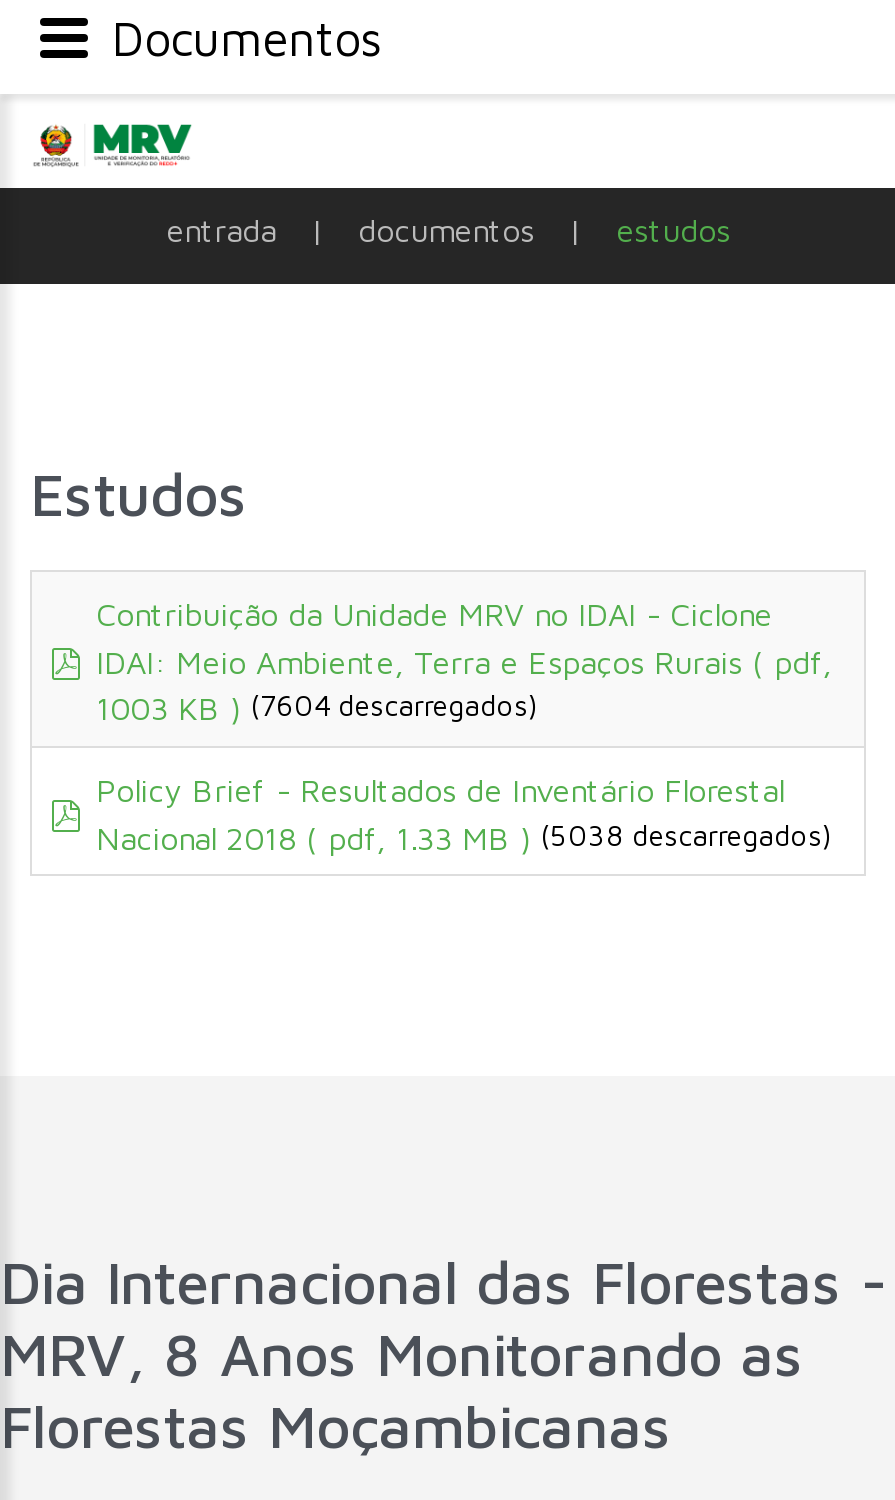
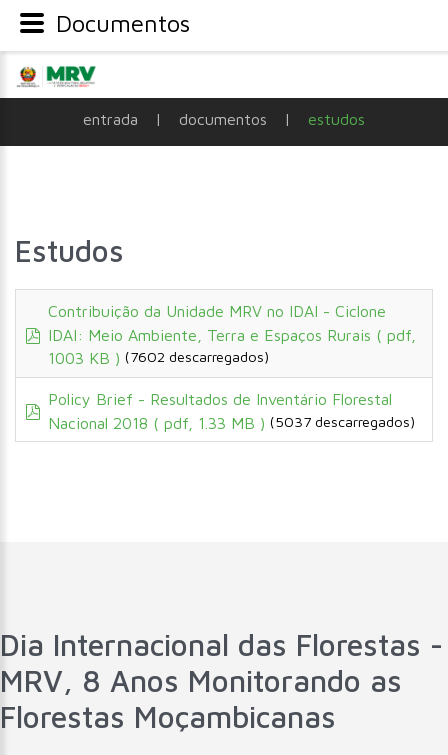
[96,689,538,727] 1003 KB ) (7604 descarregados) -> [48,348,269,367] 1003 KB ) (7602 descarregados)
[96,818,832,856] Nacional 2018 ( pdf, 1.33 MB ) (5038 descarregados) -> [48,413,415,432] Nacional 2018 ( pdf, 1.33 MB ) (5037 descarregados)

